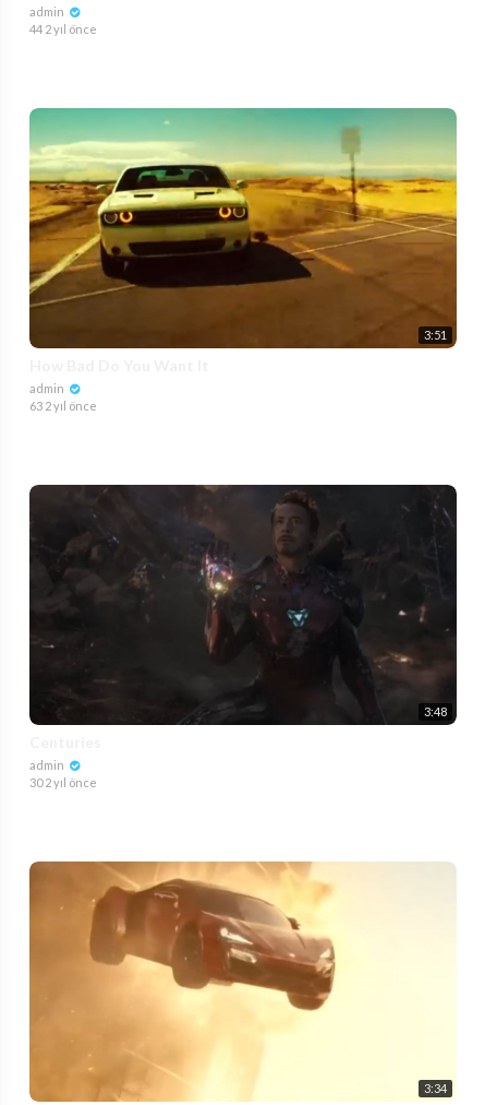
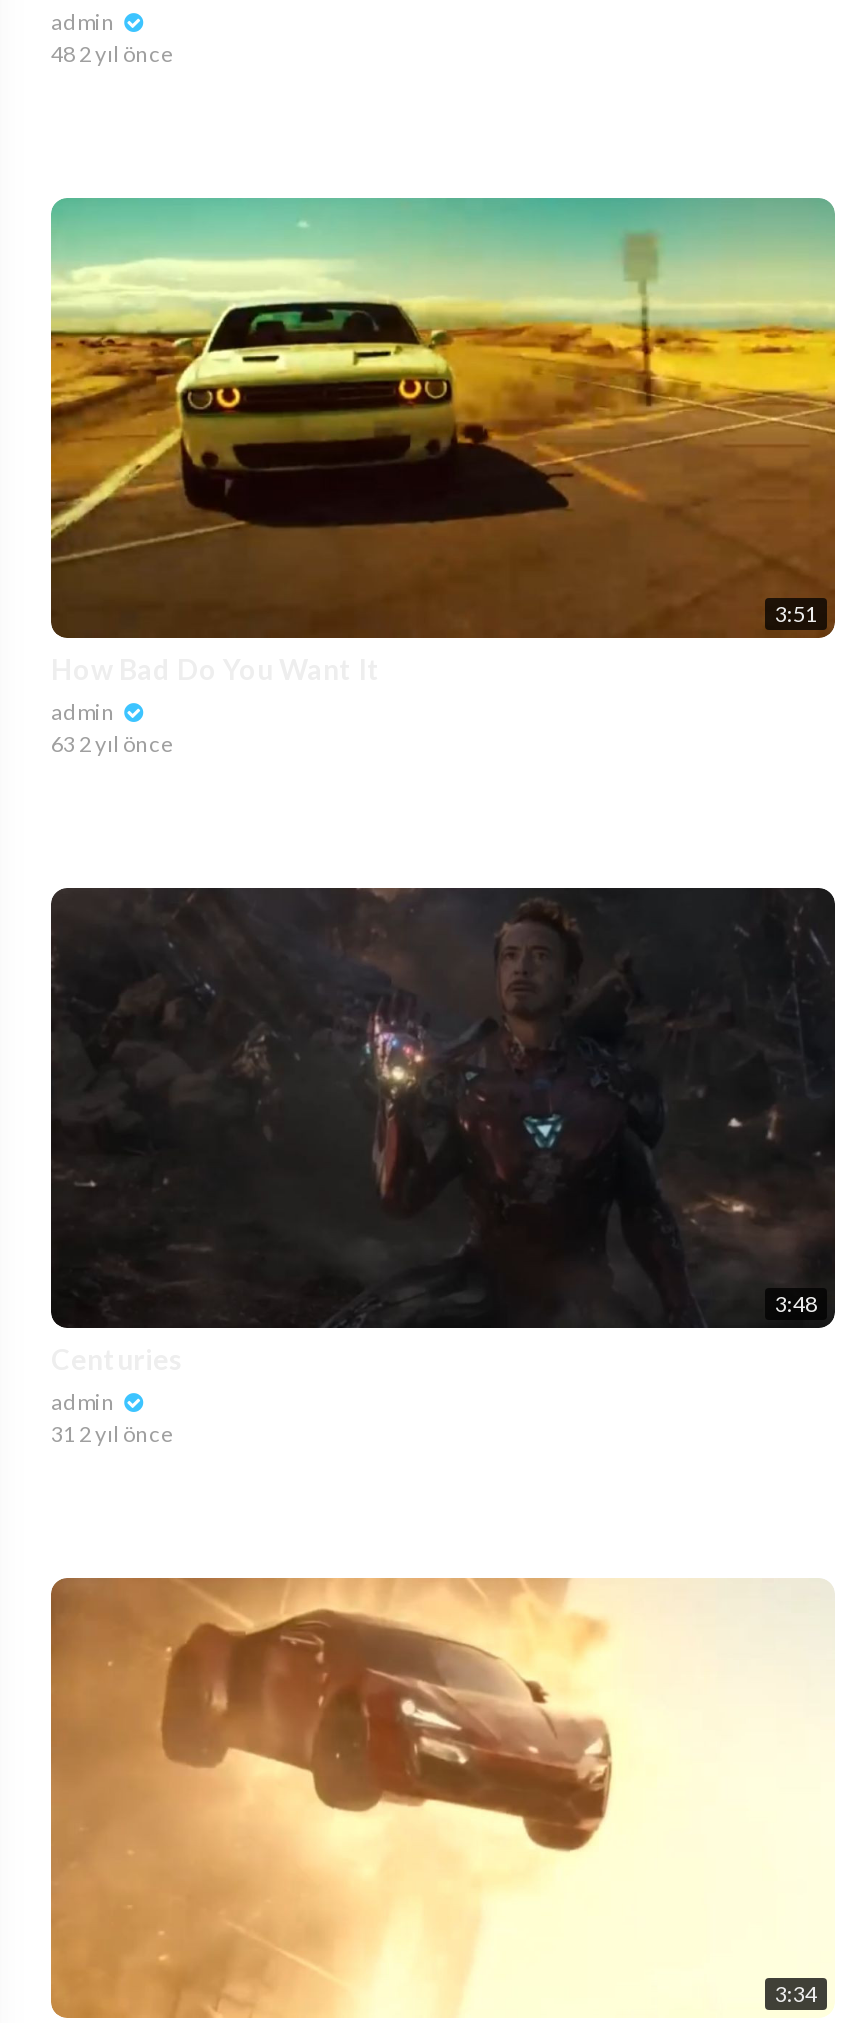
[29,22,97,37] 44 2 yıl önce -> [51,41,175,67] 48 2 yıl önce
[29,775,97,790] 30 2 yıl önce -> [51,1420,175,1446] 31 2 yıl önce

